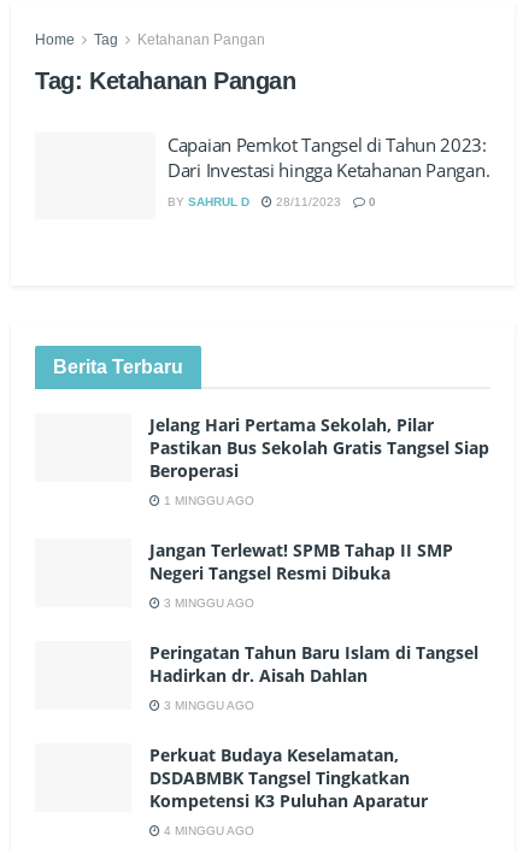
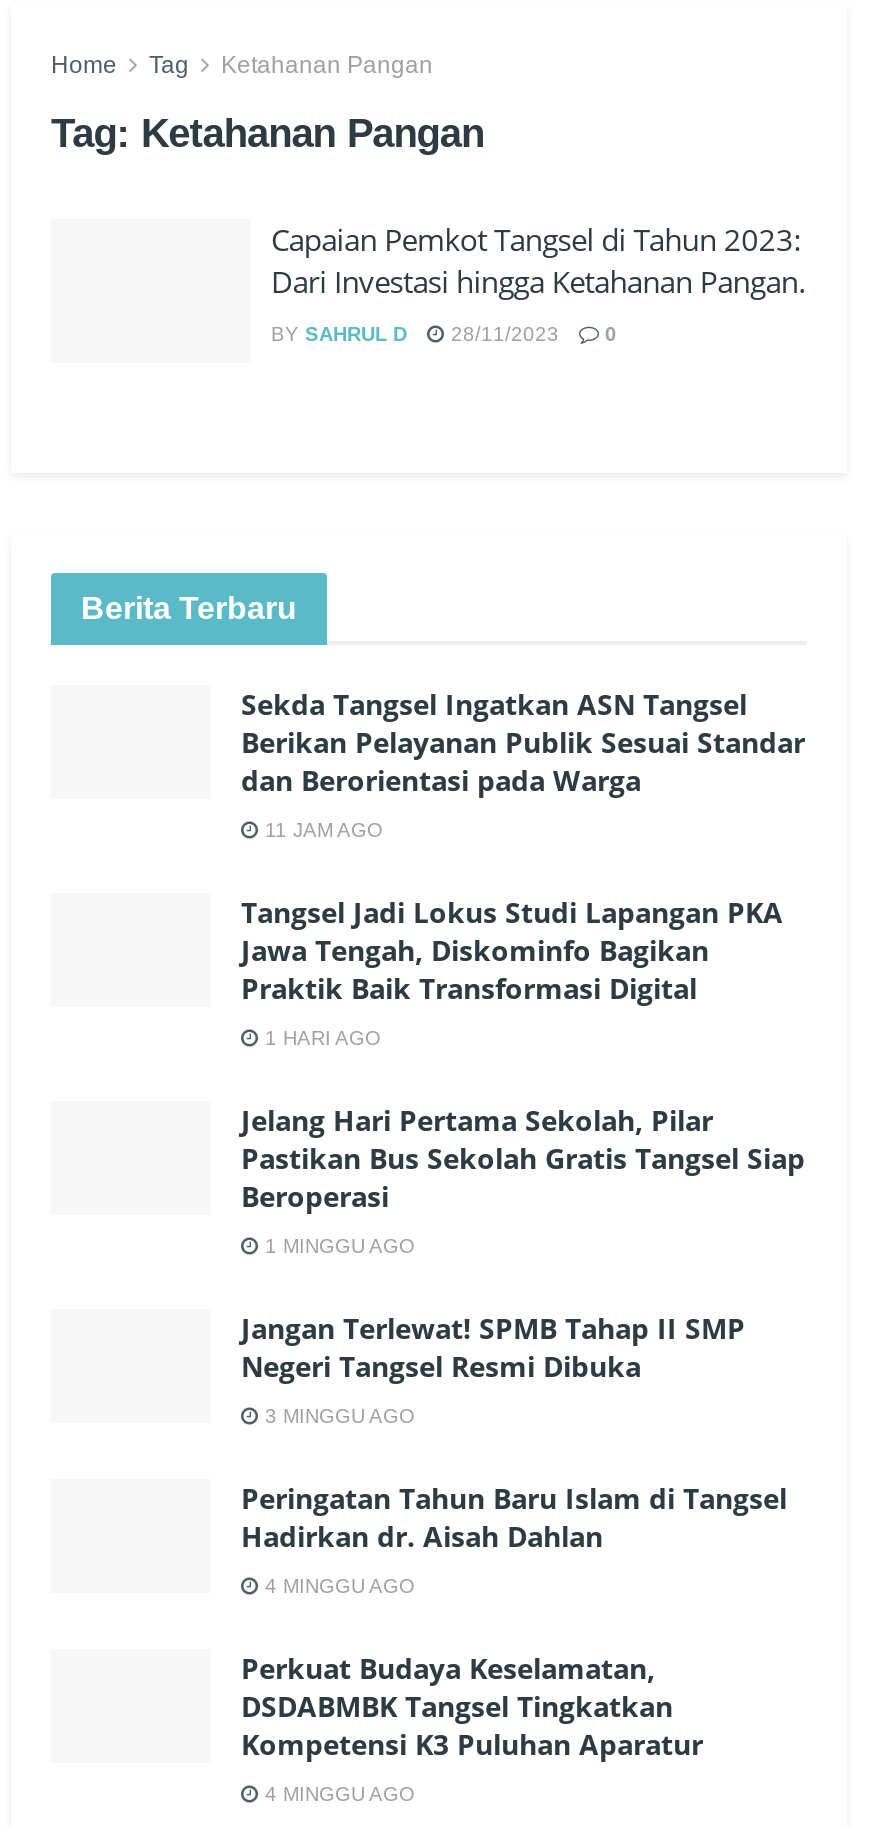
none -> [241,684,805,1048] Sekda Tangsel Ingatkan ASN Tangsel | Berikan Pelayanan Publik Sesuai Standar | dan Berorientasi pada Warga | 11 JAM AGO | Tangsel Jadi Lokus Studi Lapangan PKA | Jawa Tengah, Diskominfo Bagikan | Praktik Baik Transformasi Digital | 1 HARI AGO
[160,698,254,711] 3 MINGGU AGO -> [259,1574,415,1596] 4 MINGGU AGO

